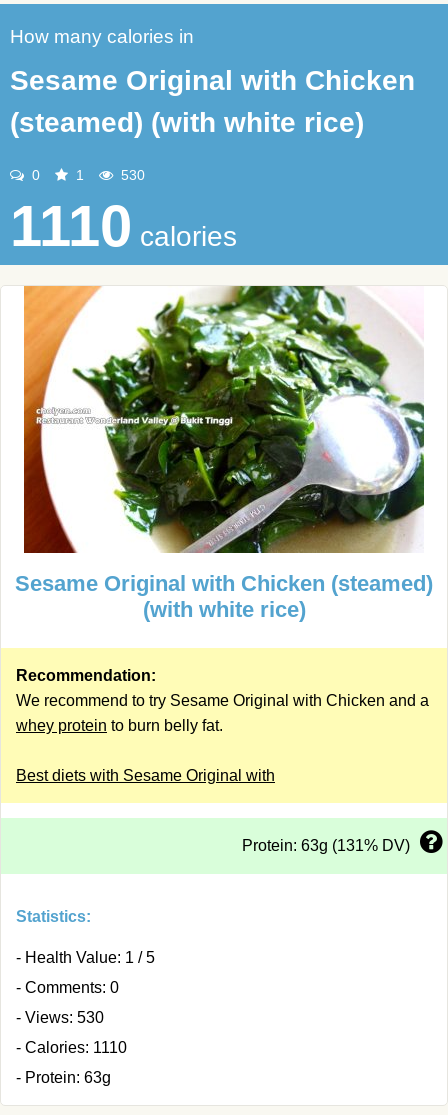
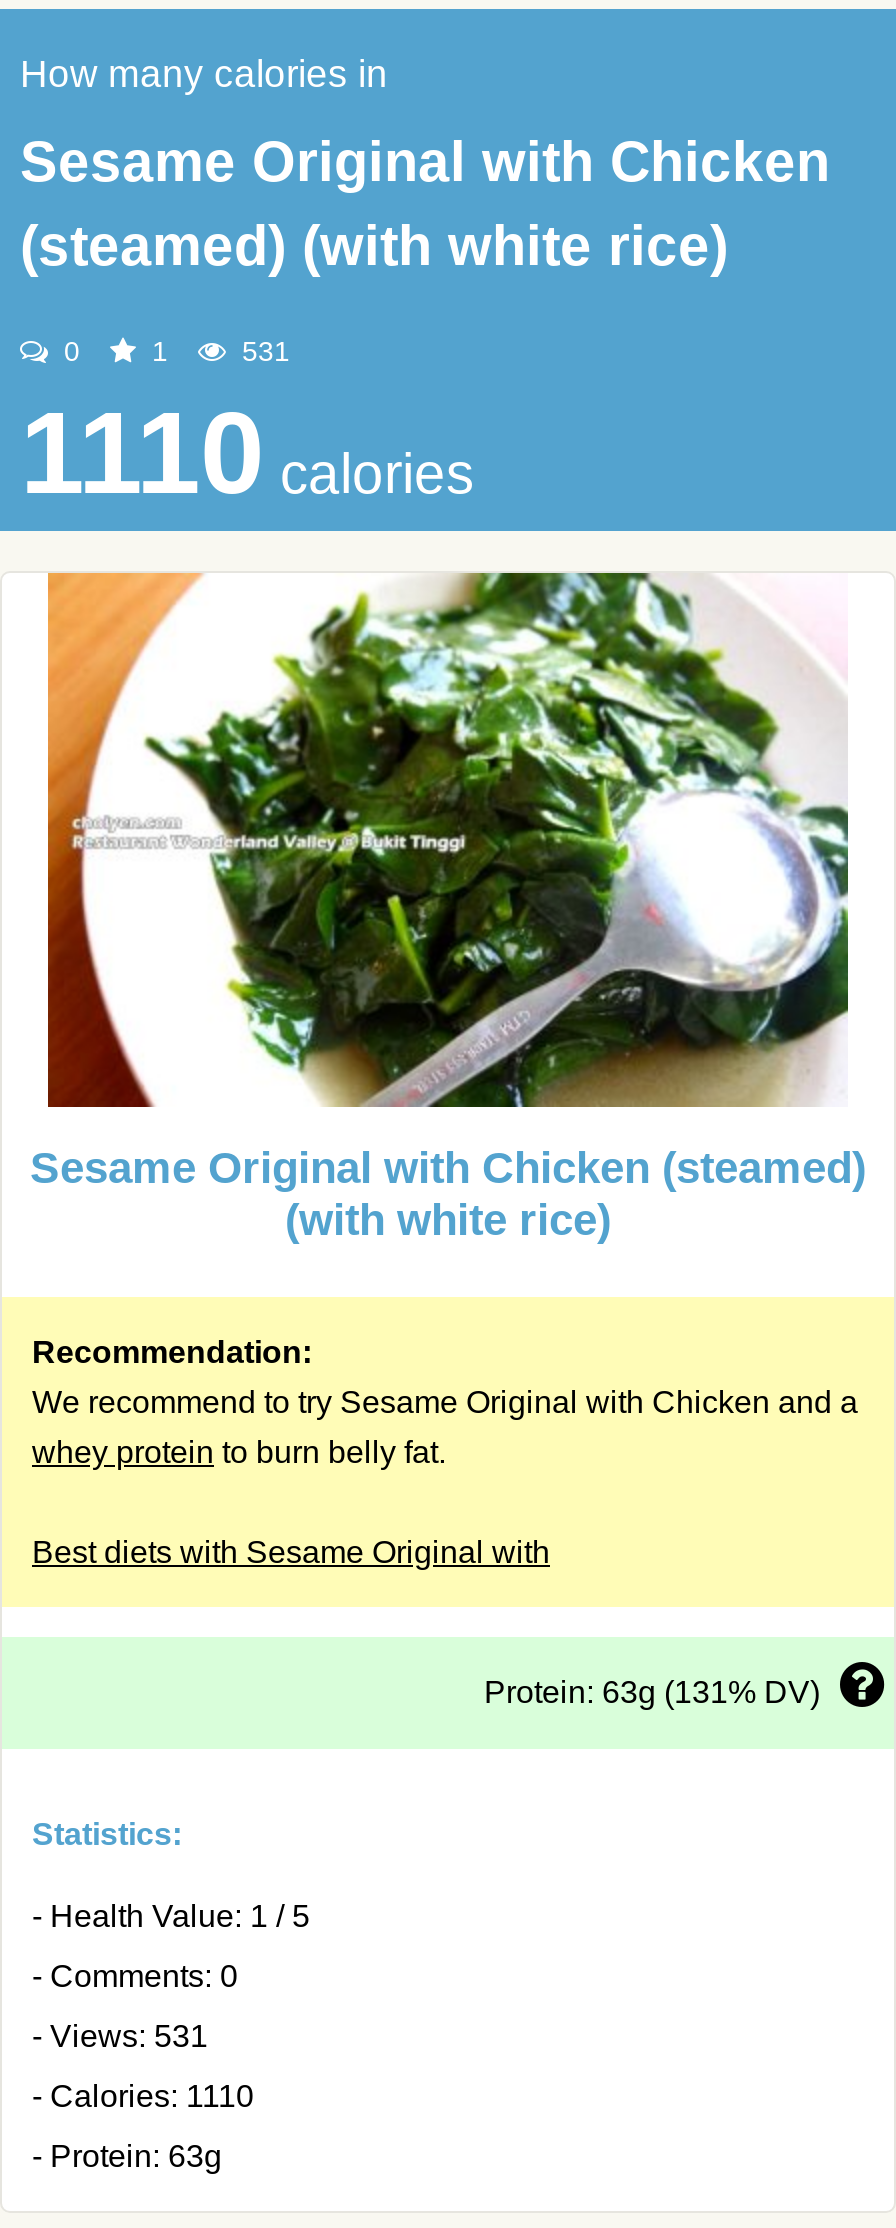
[117,167,145,183] 530 -> [234,335,290,367] 531
[16,1009,104,1026] - Views: 530 -> [32,2019,208,2053] - Views: 531

